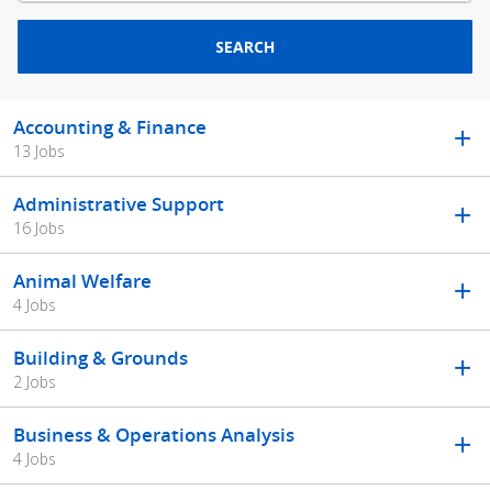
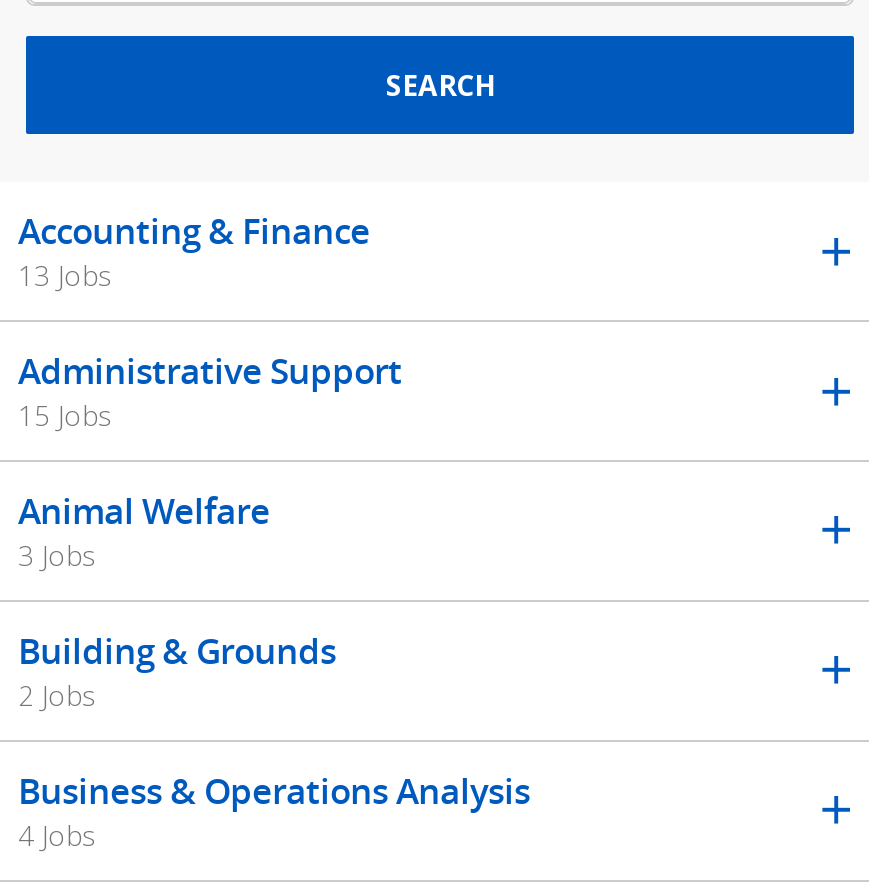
[13,218,65,239] 16 Jobs -> [18,397,112,435] 15 Jobs
[13,295,56,316] 4 Jobs -> [18,536,96,574] 3 Jobs

